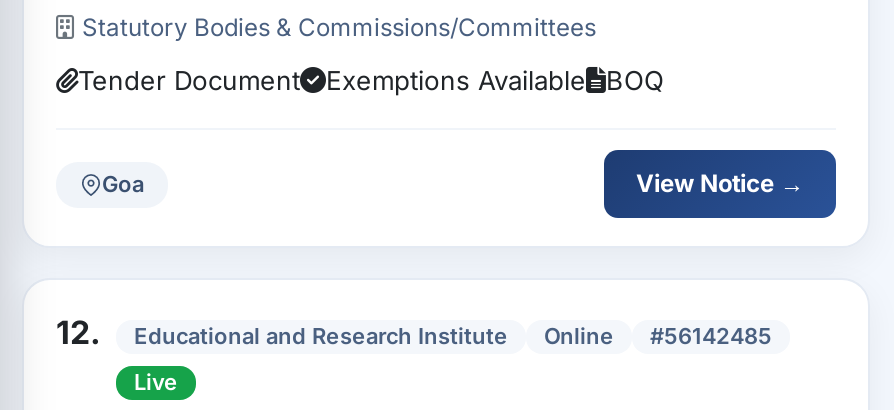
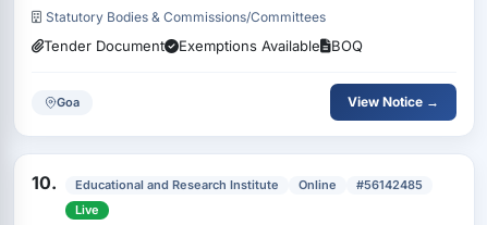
[56,312,772,352] 12. Educational and Research Institute Online #56142485 -> [32,172,423,193] 10. Educational and Research Institute Online #56142485

